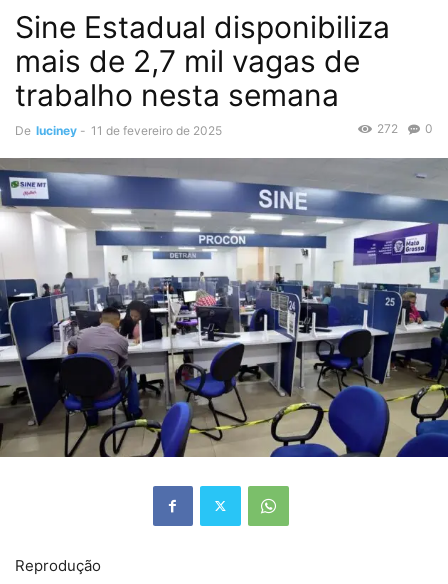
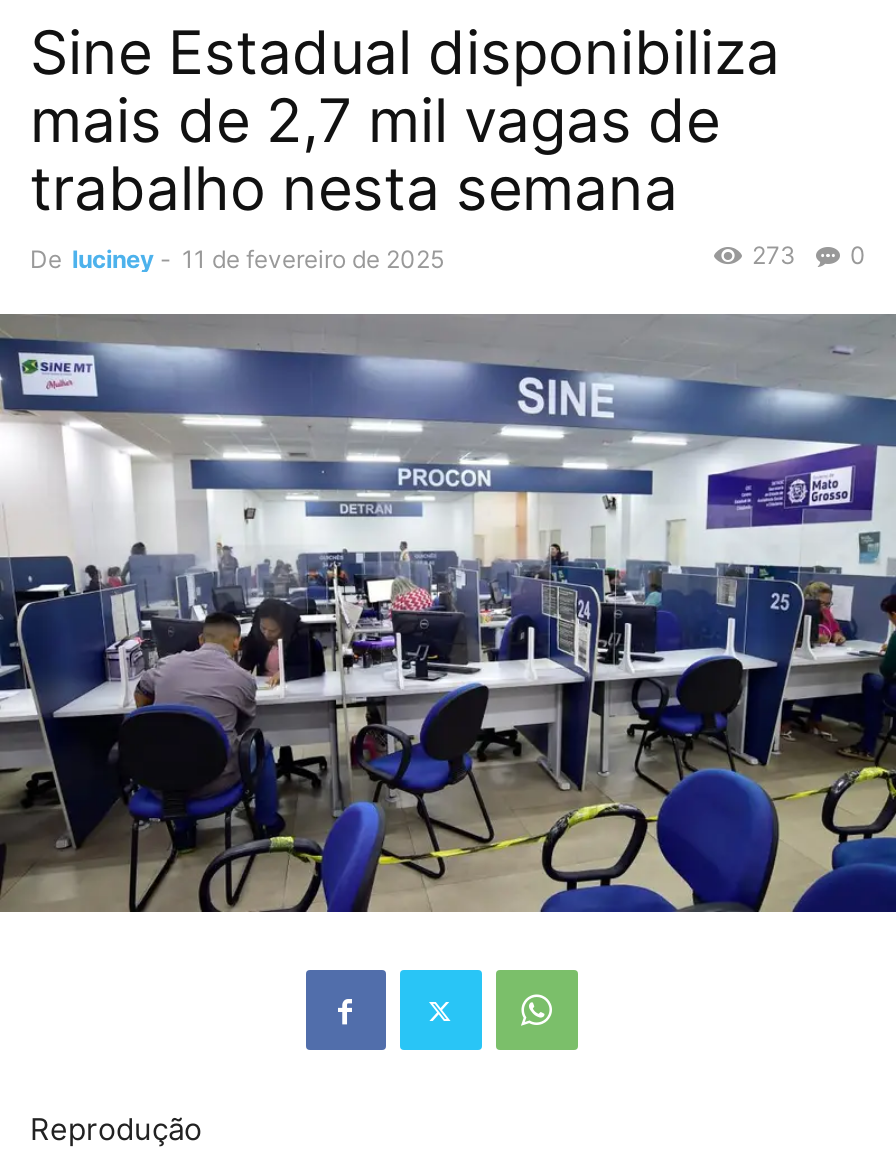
[377,121,433,136] 272 0 -> [752,240,866,270] 273 0

